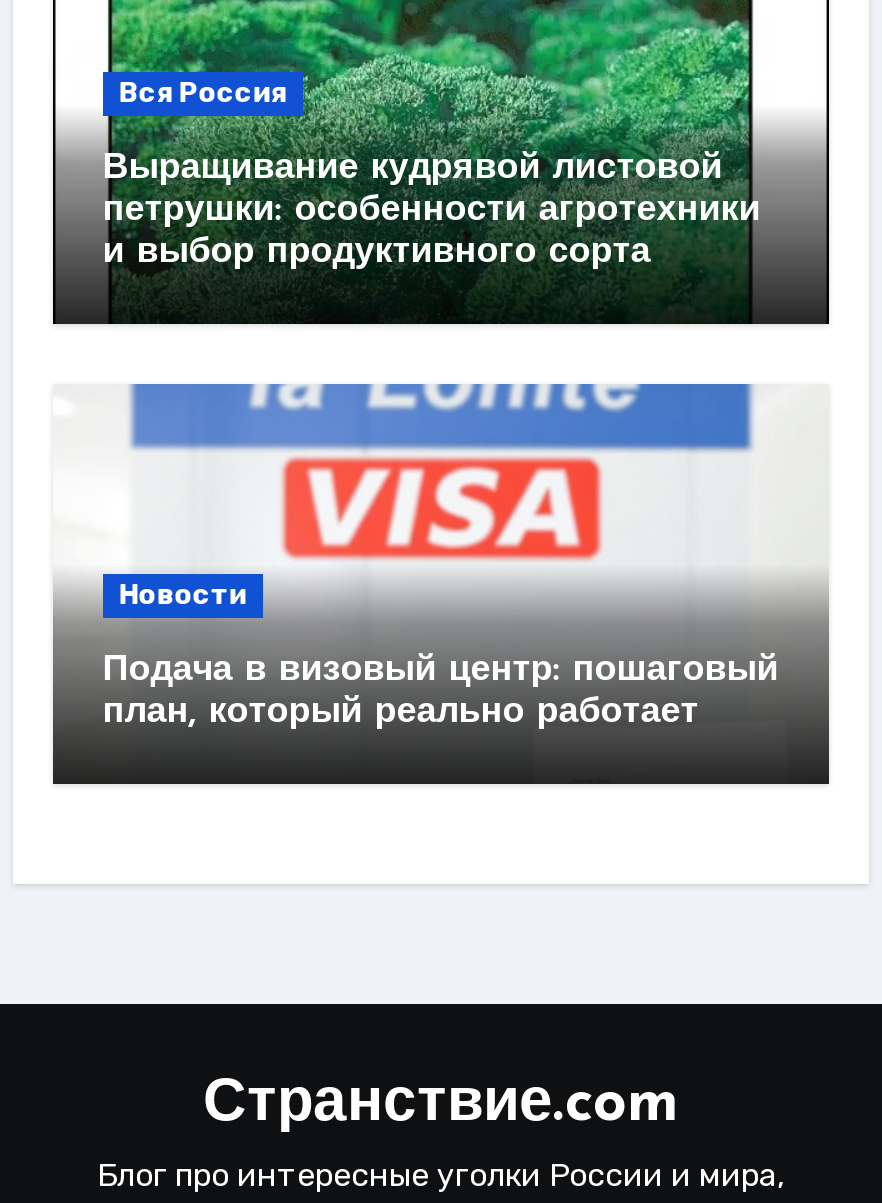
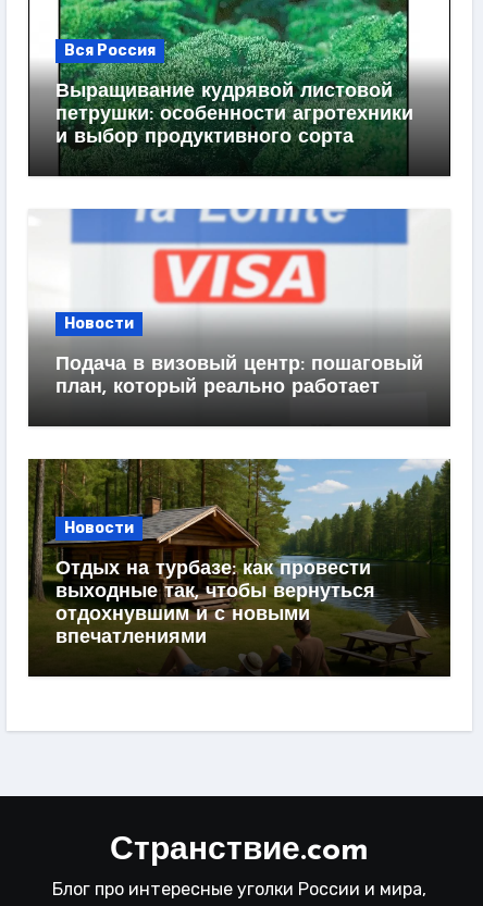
none -> [27,458,451,658] [image] | Новости | Отдых на турбазе: как провести | выходные так, чтобы вернуться | отдохнувшим и с новыми | впечатлениями

